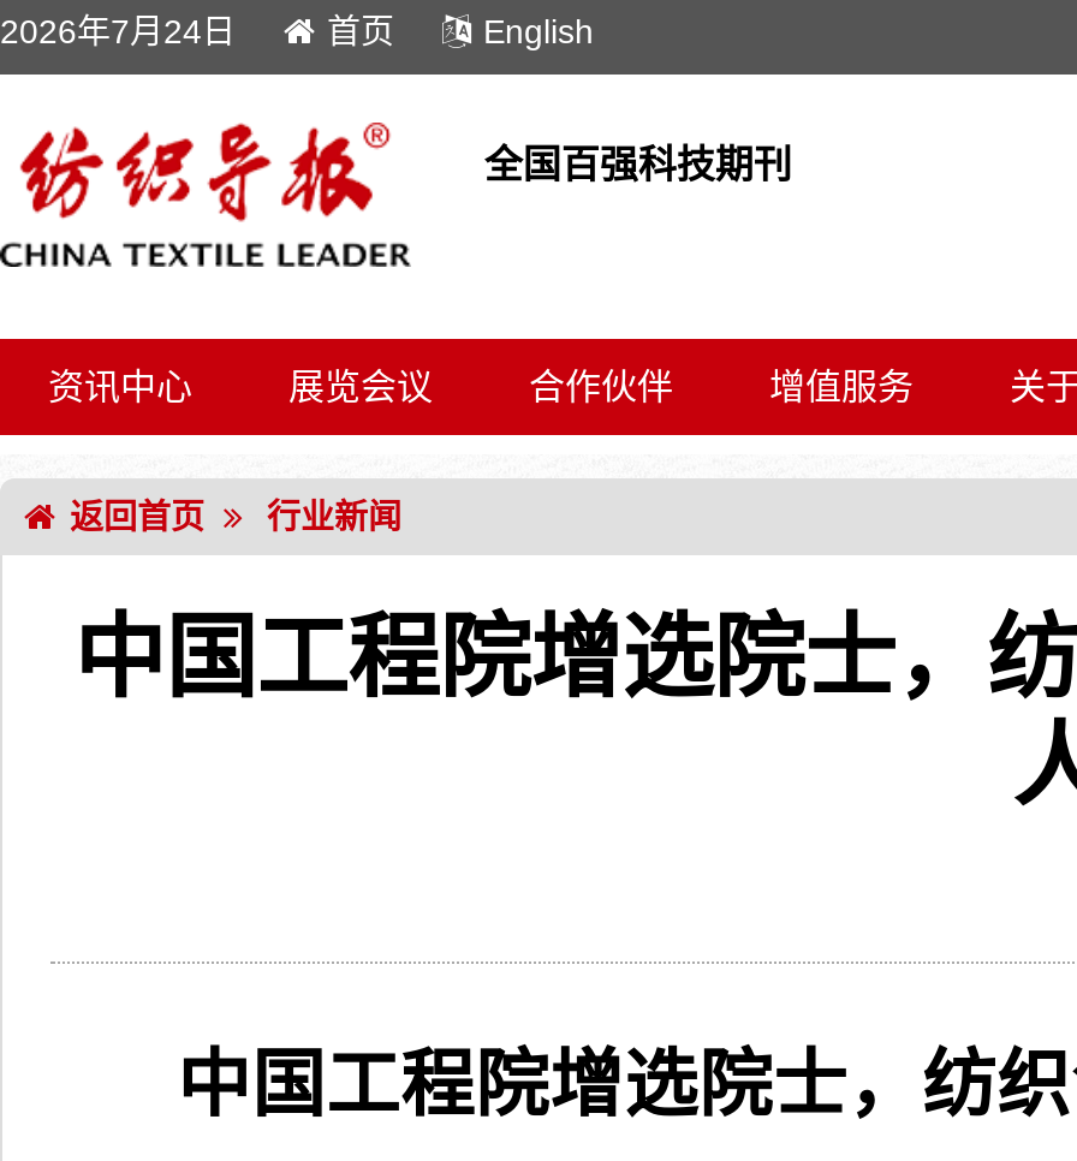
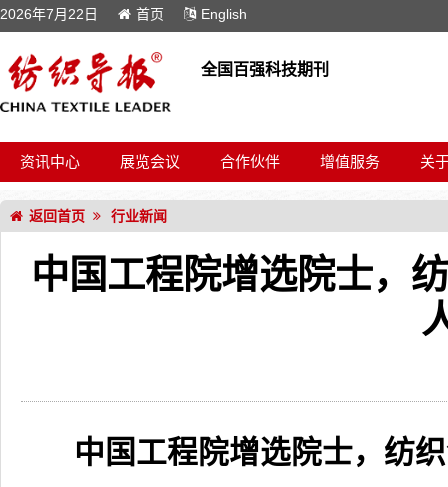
[0,12,236,50] 2026年7月24日 -> [0,6,98,22] 2026年7月22日

